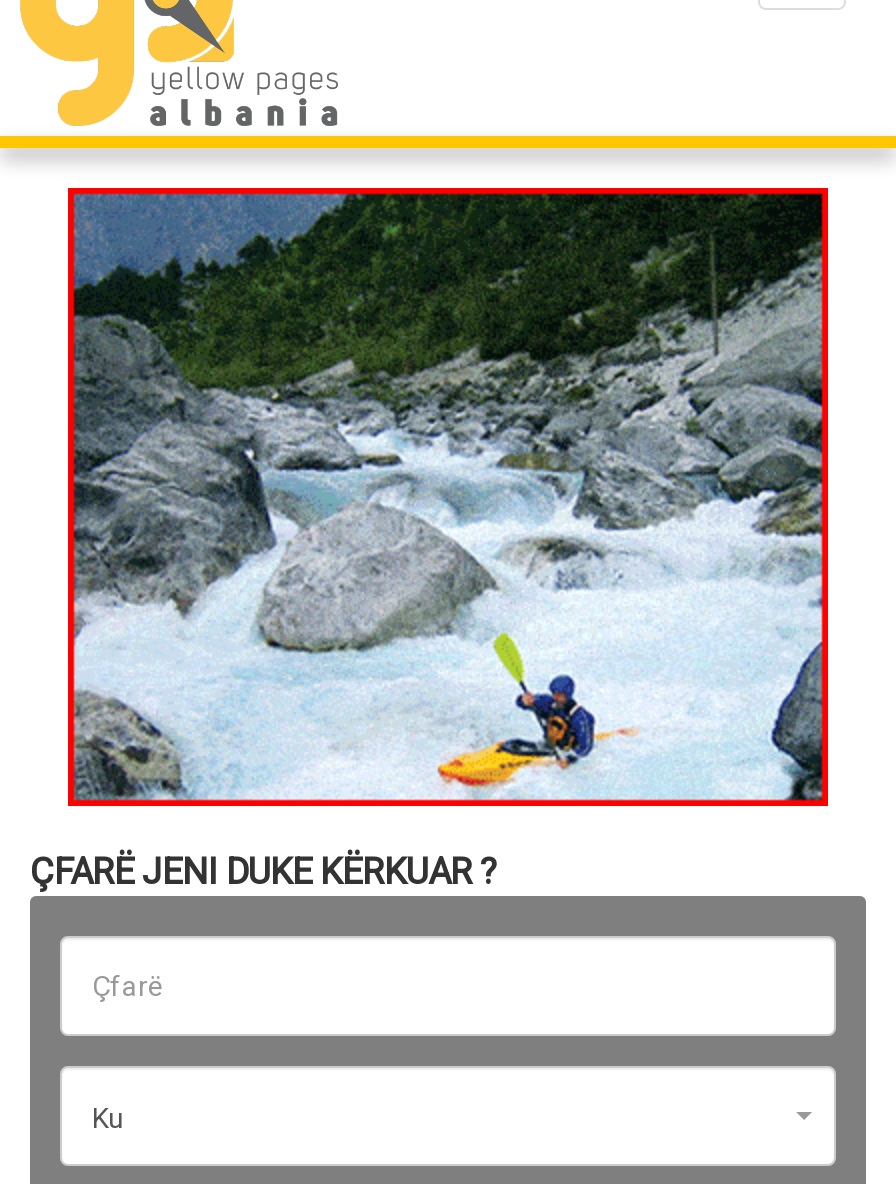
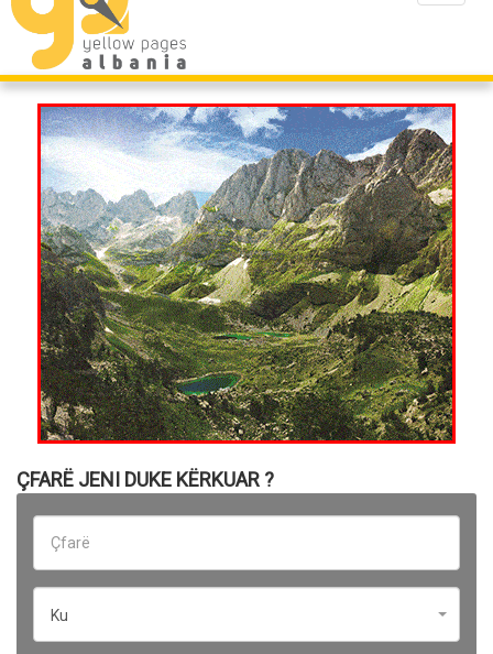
[72,192,824,802] [image] -> [40,106,453,442] [image]

